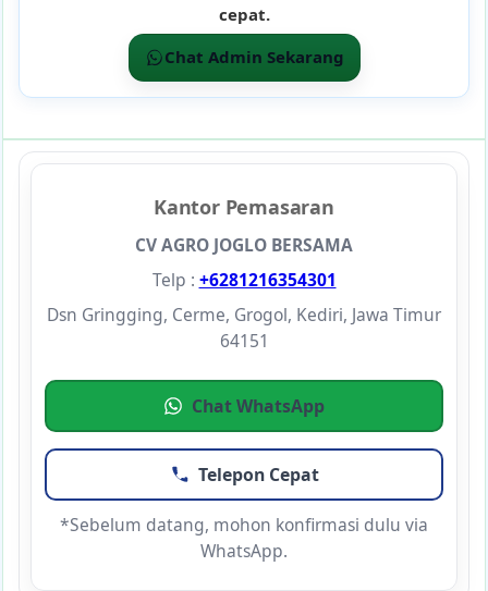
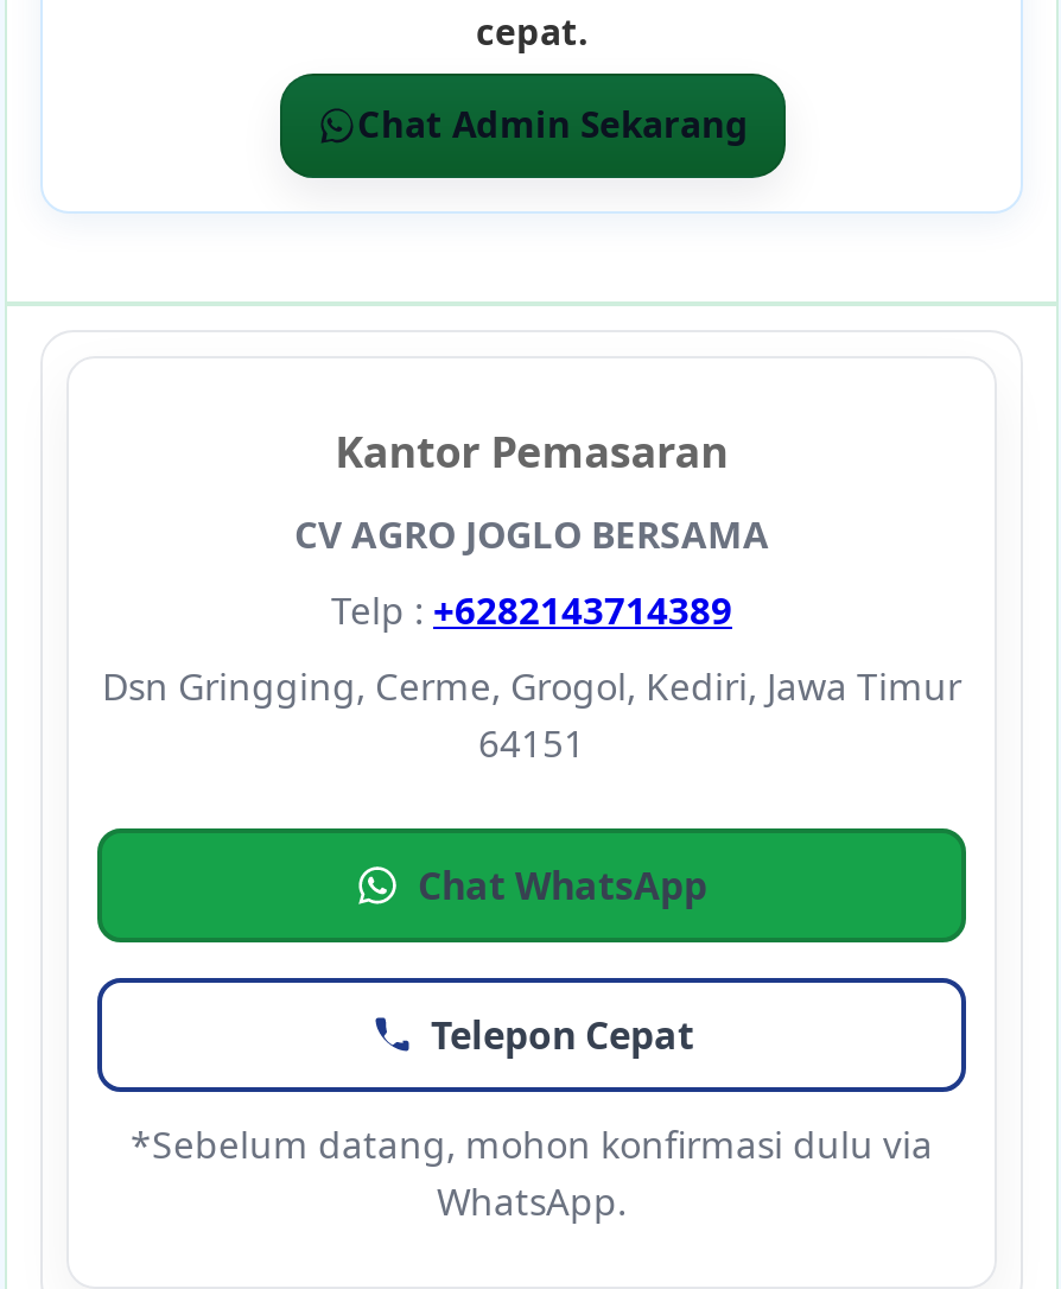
[152,268,336,292] Telp : +6281216354301 -> [331,584,732,637] Telp : +6282143714389

